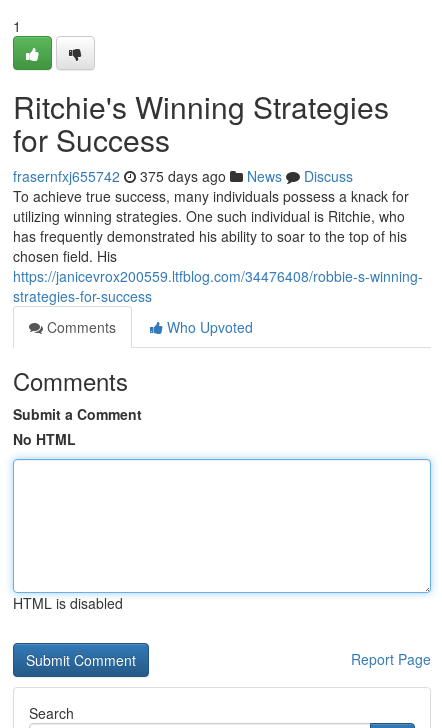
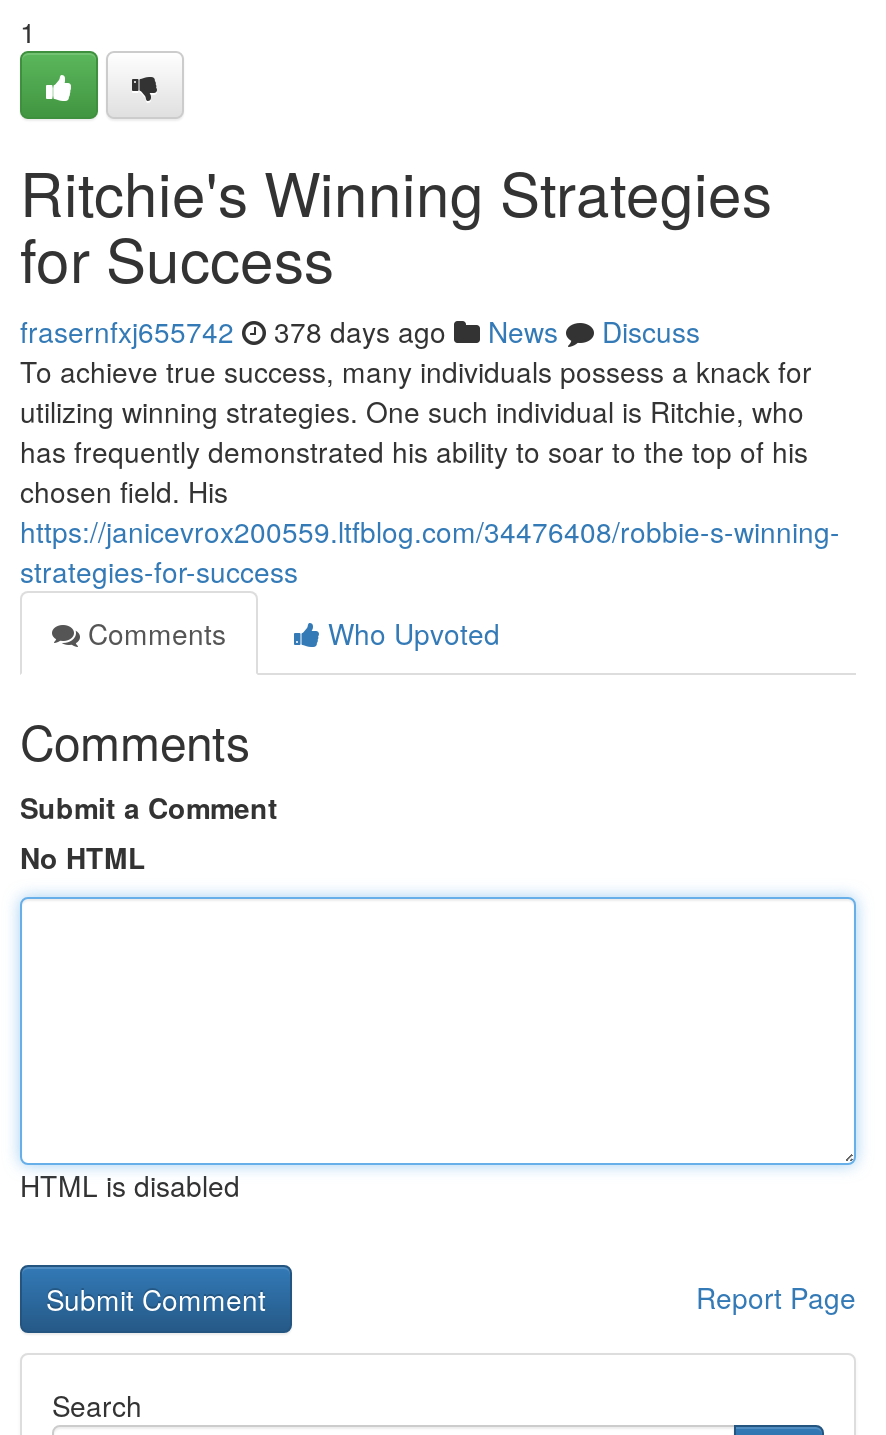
[13,166,353,186] frasernfxj655742 375 days ago News Discuss -> [20,311,700,351] frasernfxj655742 378 days ago News Discuss

